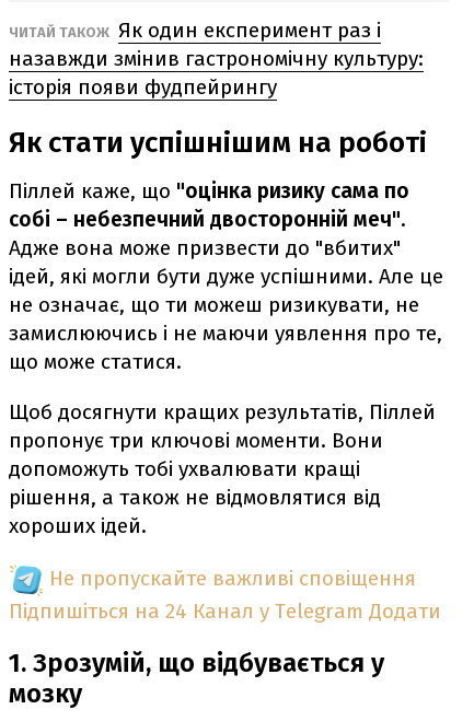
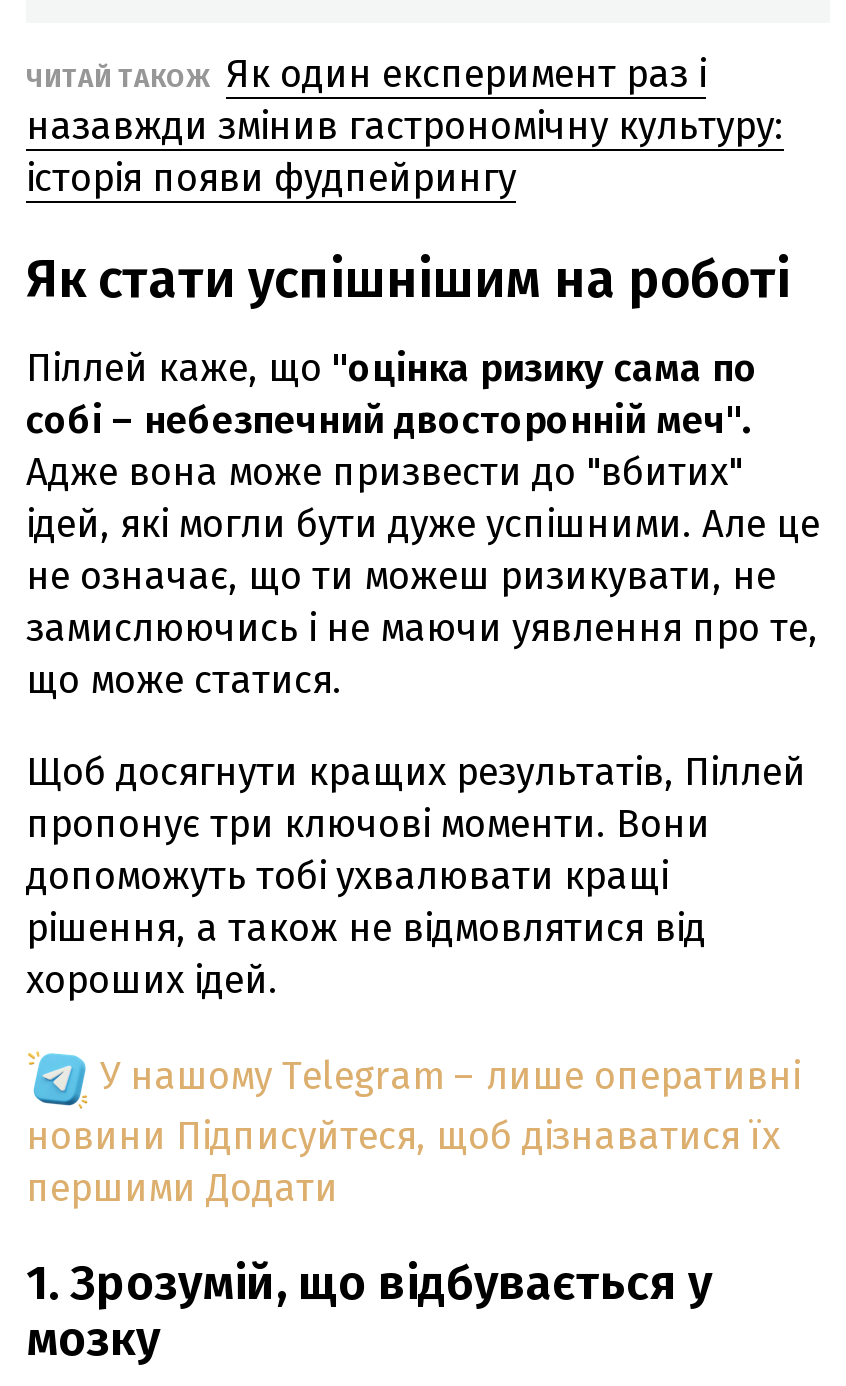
[9,565,441,623] Не пропускайте важливі сповіщення | Підпишіться на 24 Канал у Telegram Додати -> [26,1052,800,1210] У нашому Telegram – лише оперативні | новини Підписуйтеся, щоб дізнаватися їх | першими Додати

